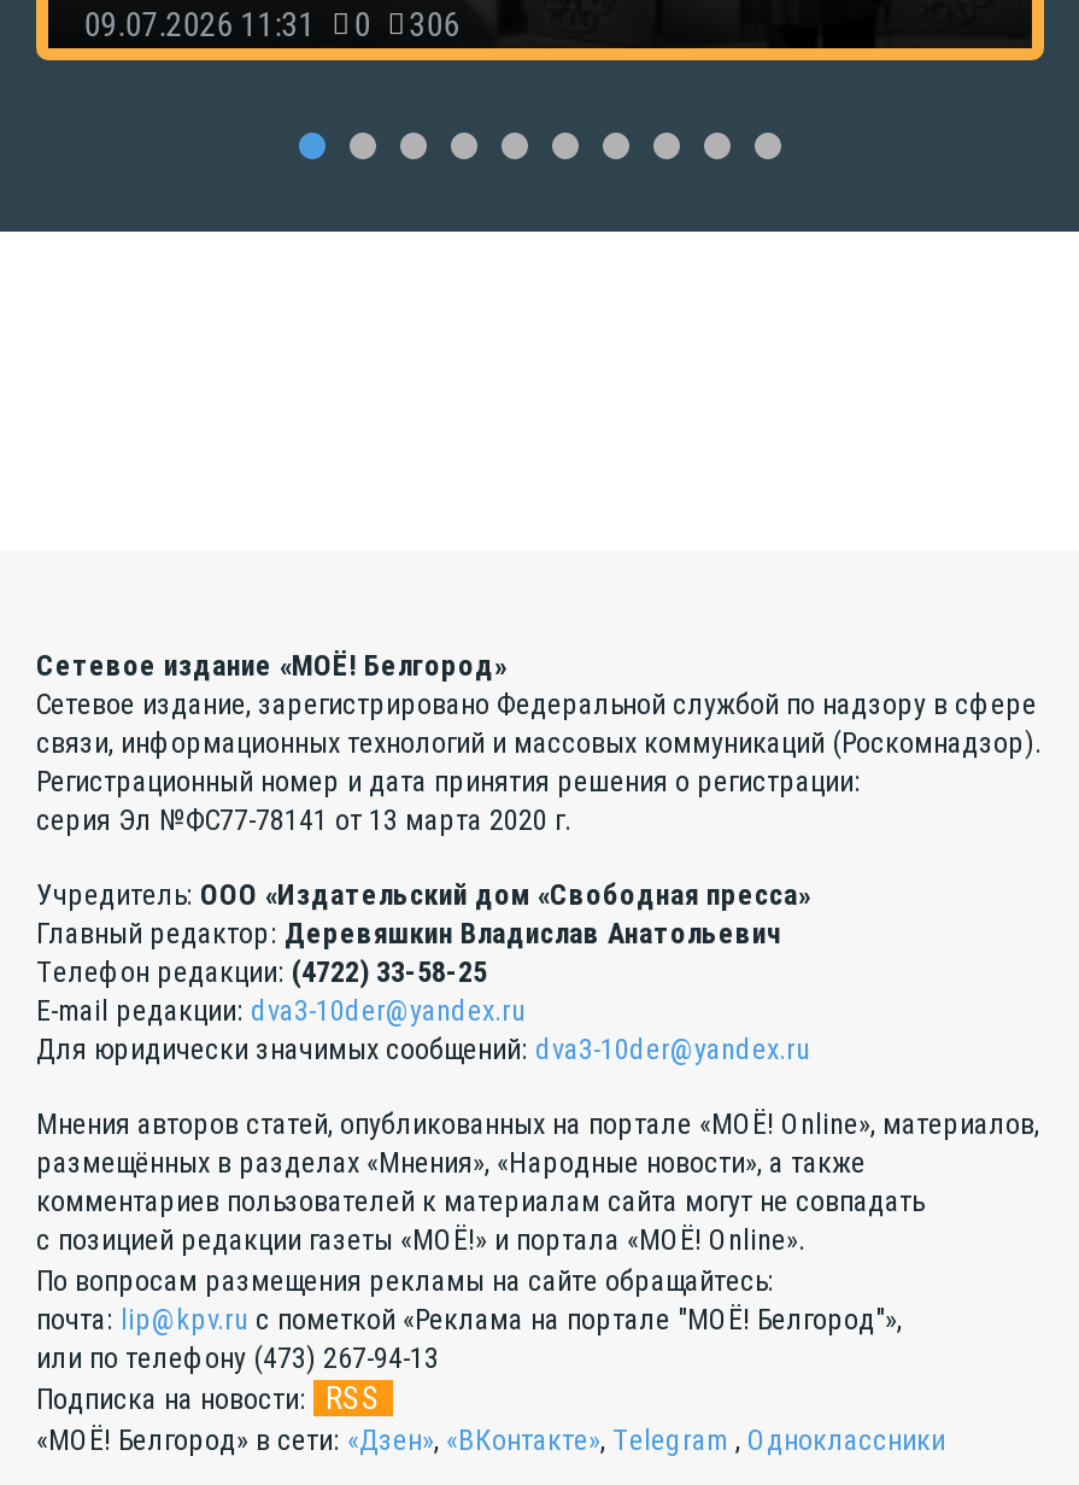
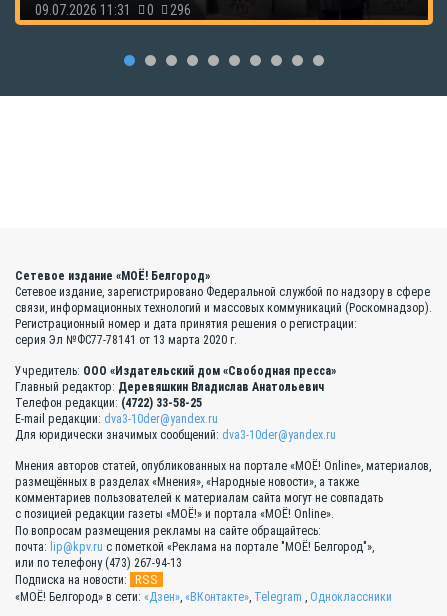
[84,6,460,44] 09.07.2026 11:31 0 306 -> [35,2,191,18] 09.07.2026 11:31 0 296

